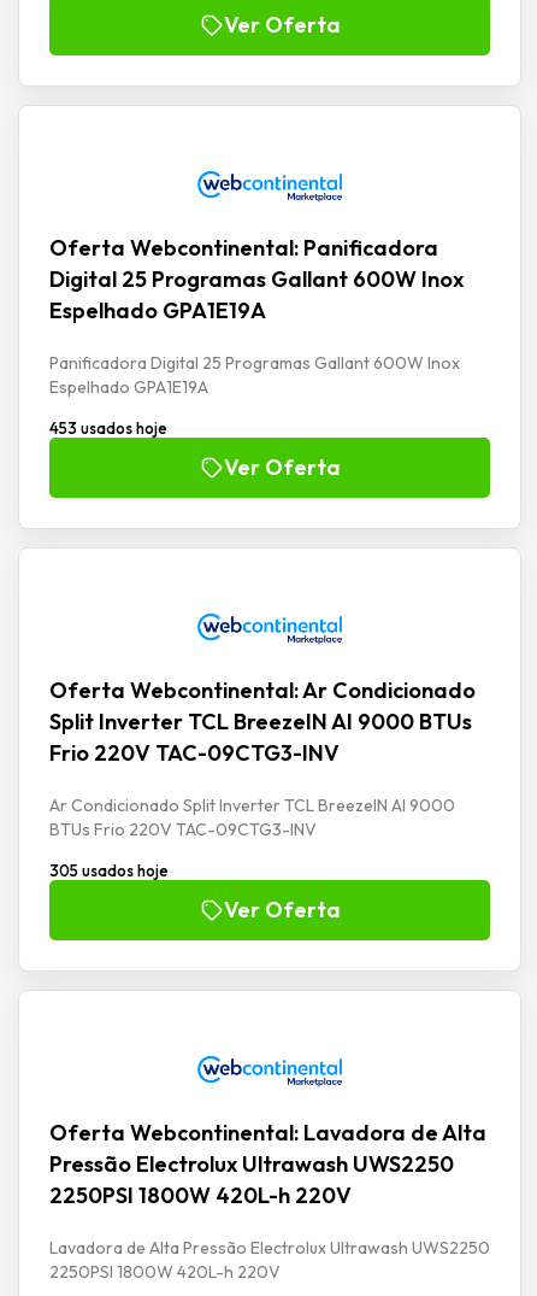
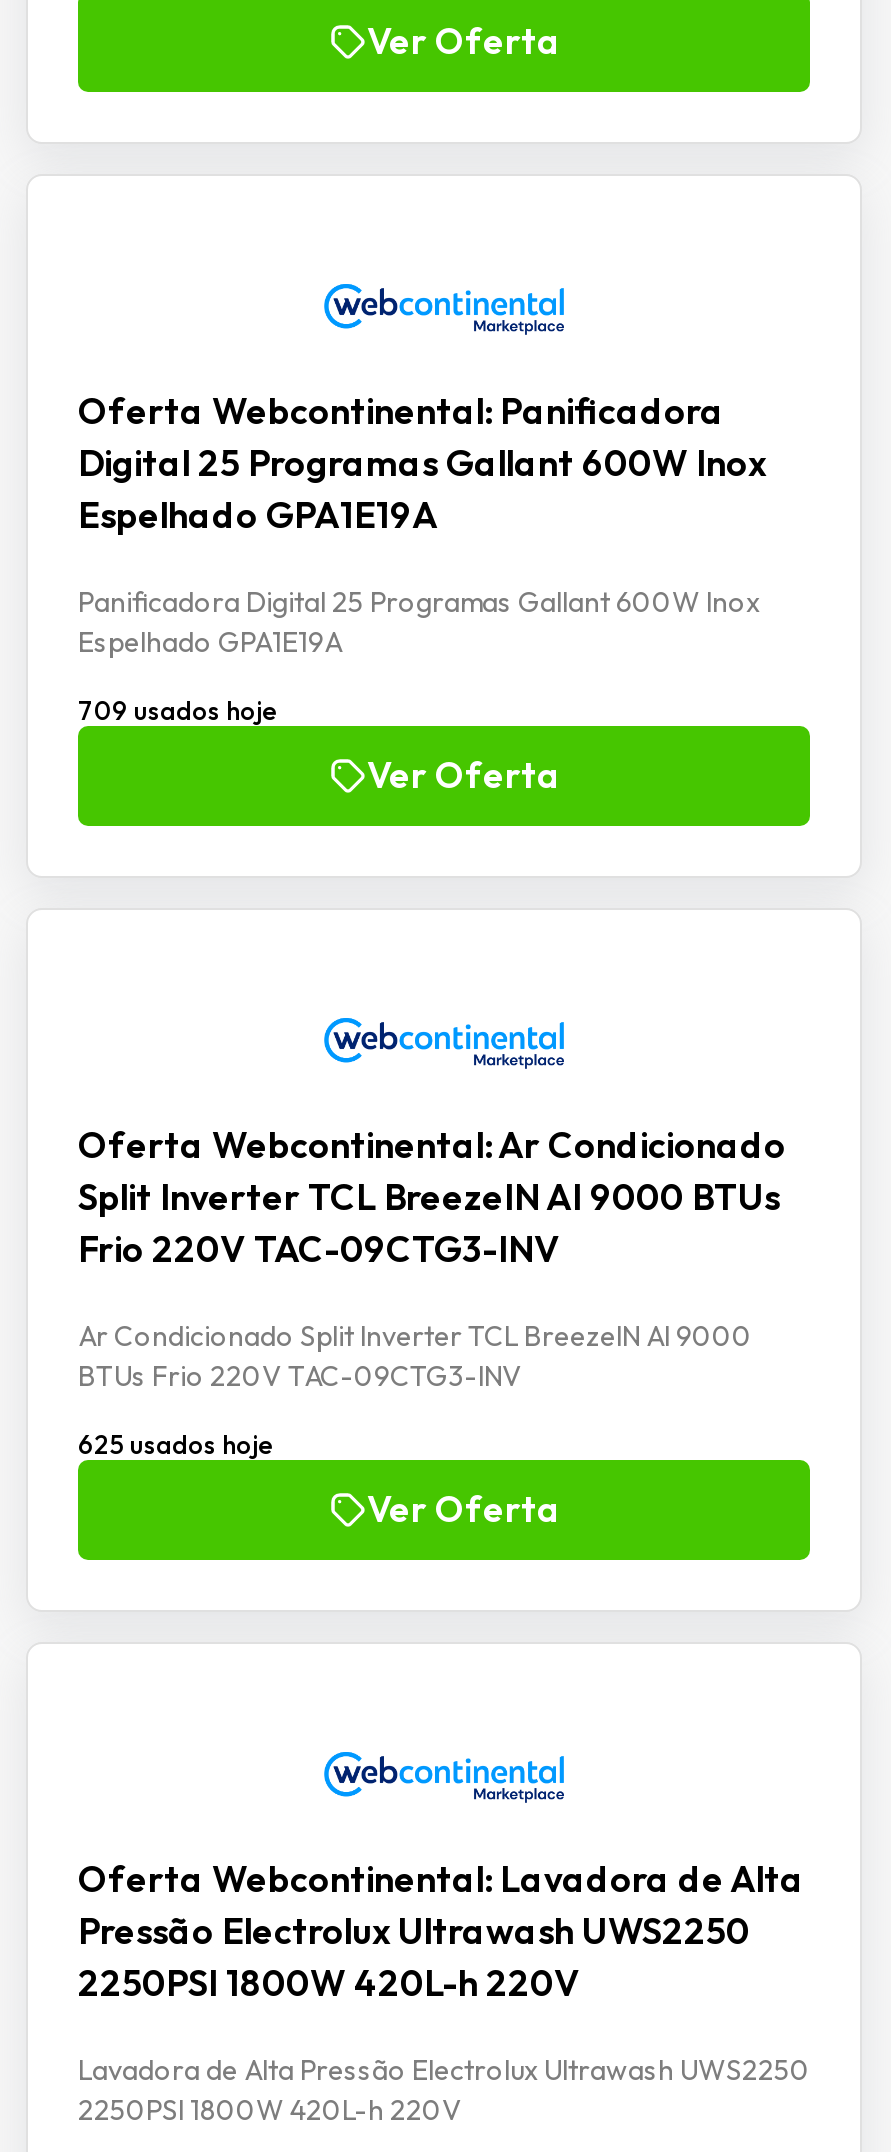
[49,418,167,437] 453 usados hoje -> [78,693,278,725] 709 usados hoje
[49,860,169,879] 305 usados hoje -> [78,1427,274,1459] 625 usados hoje

